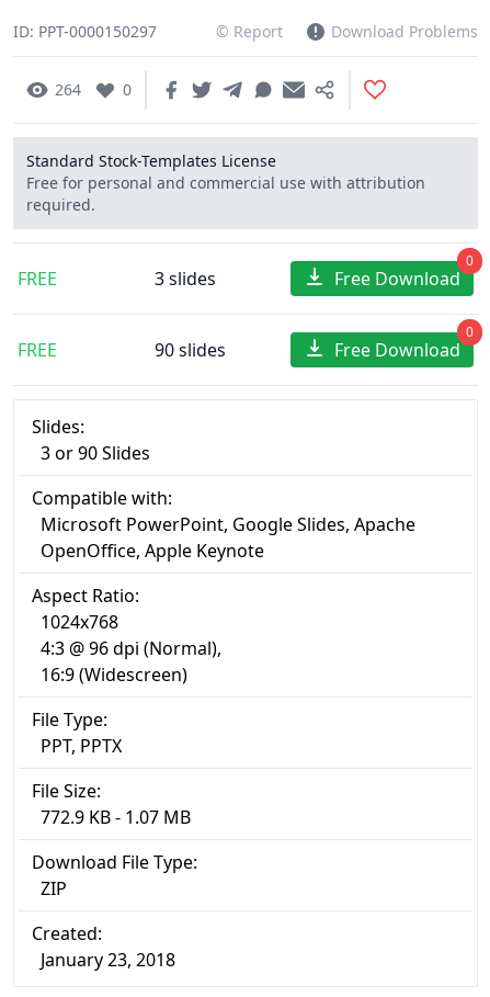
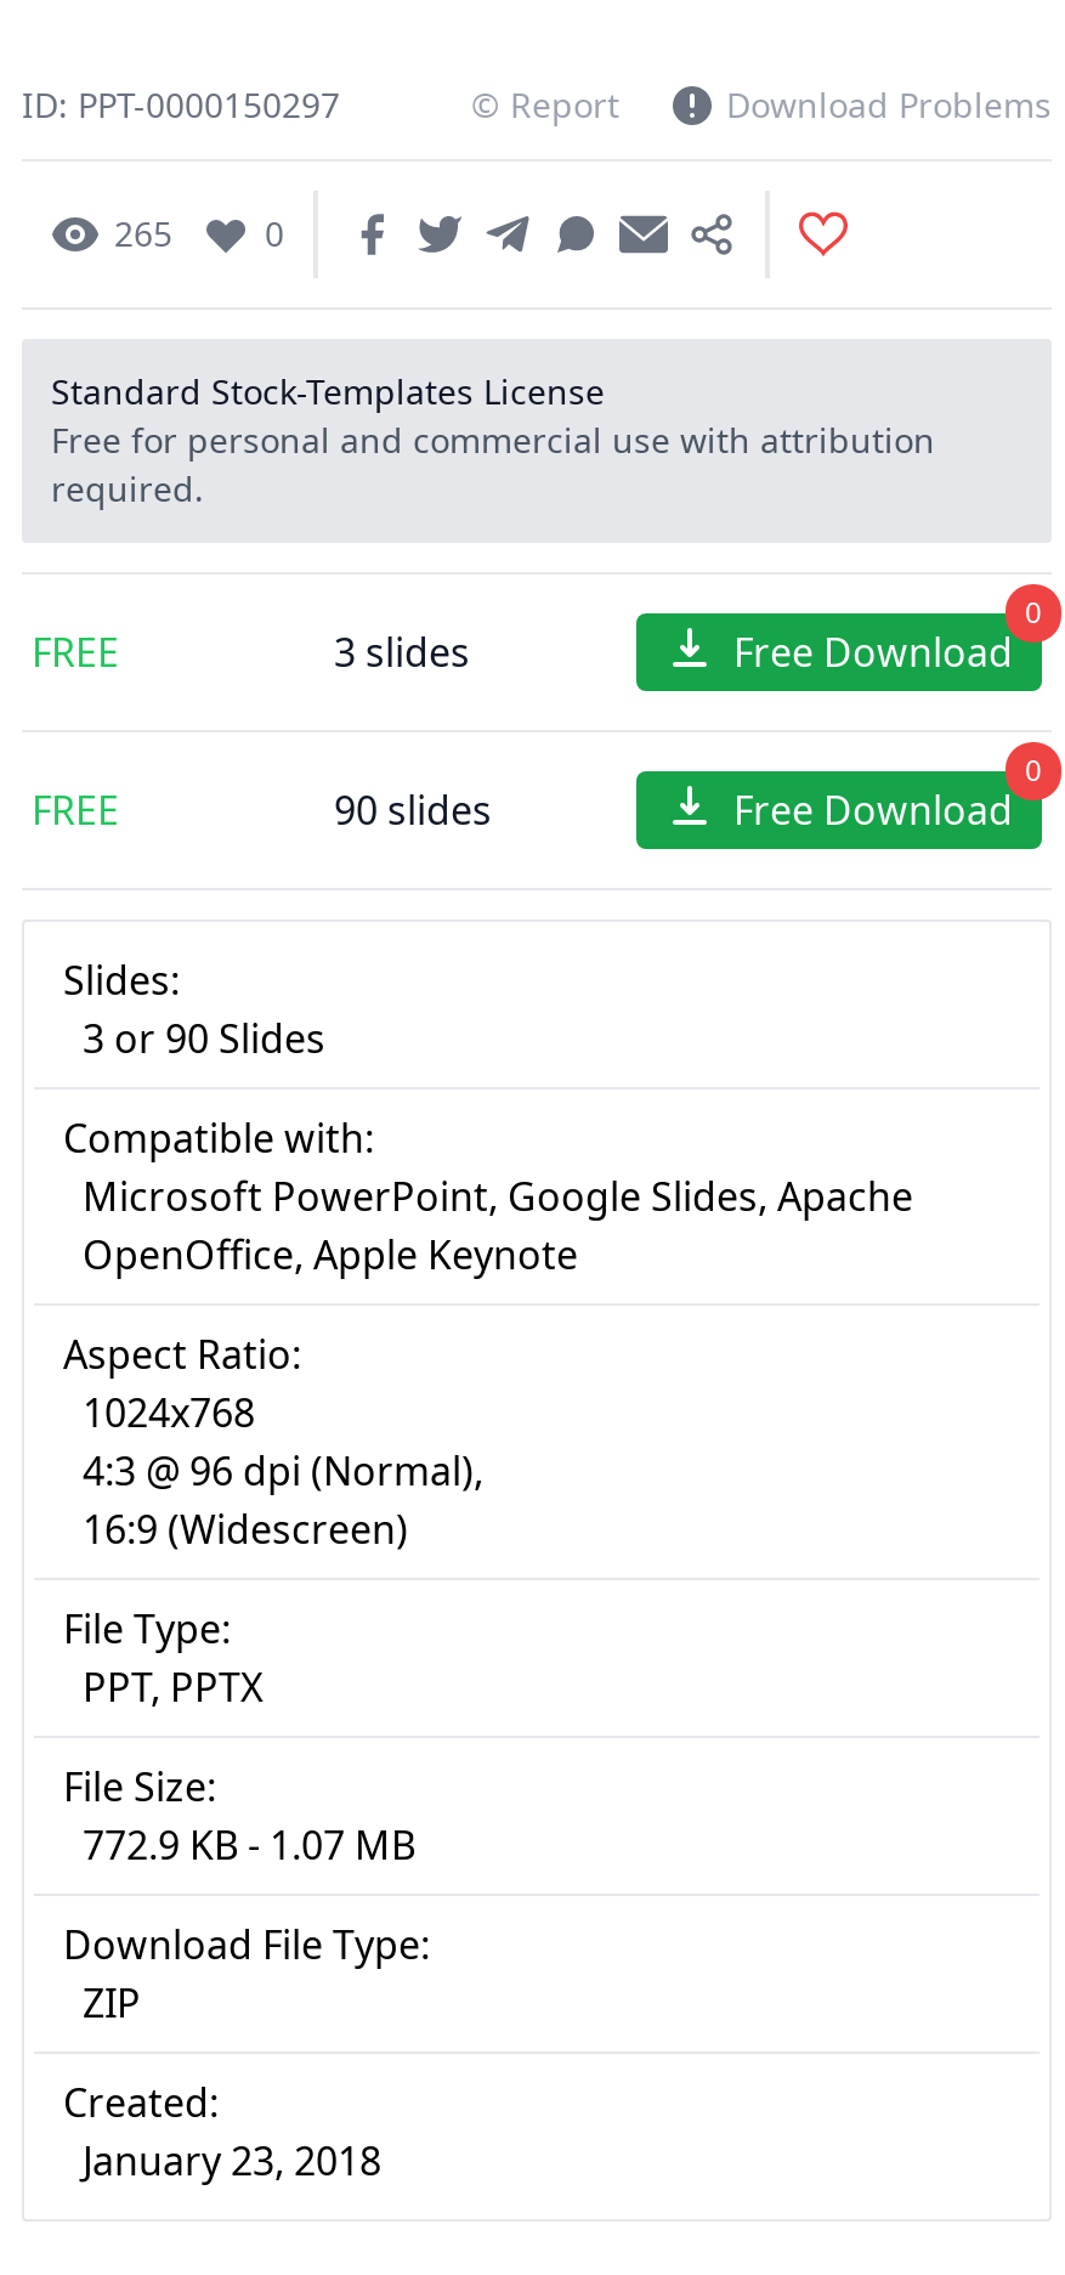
[55,79,132,100] 264 0 -> [114,210,284,256] 265 0

